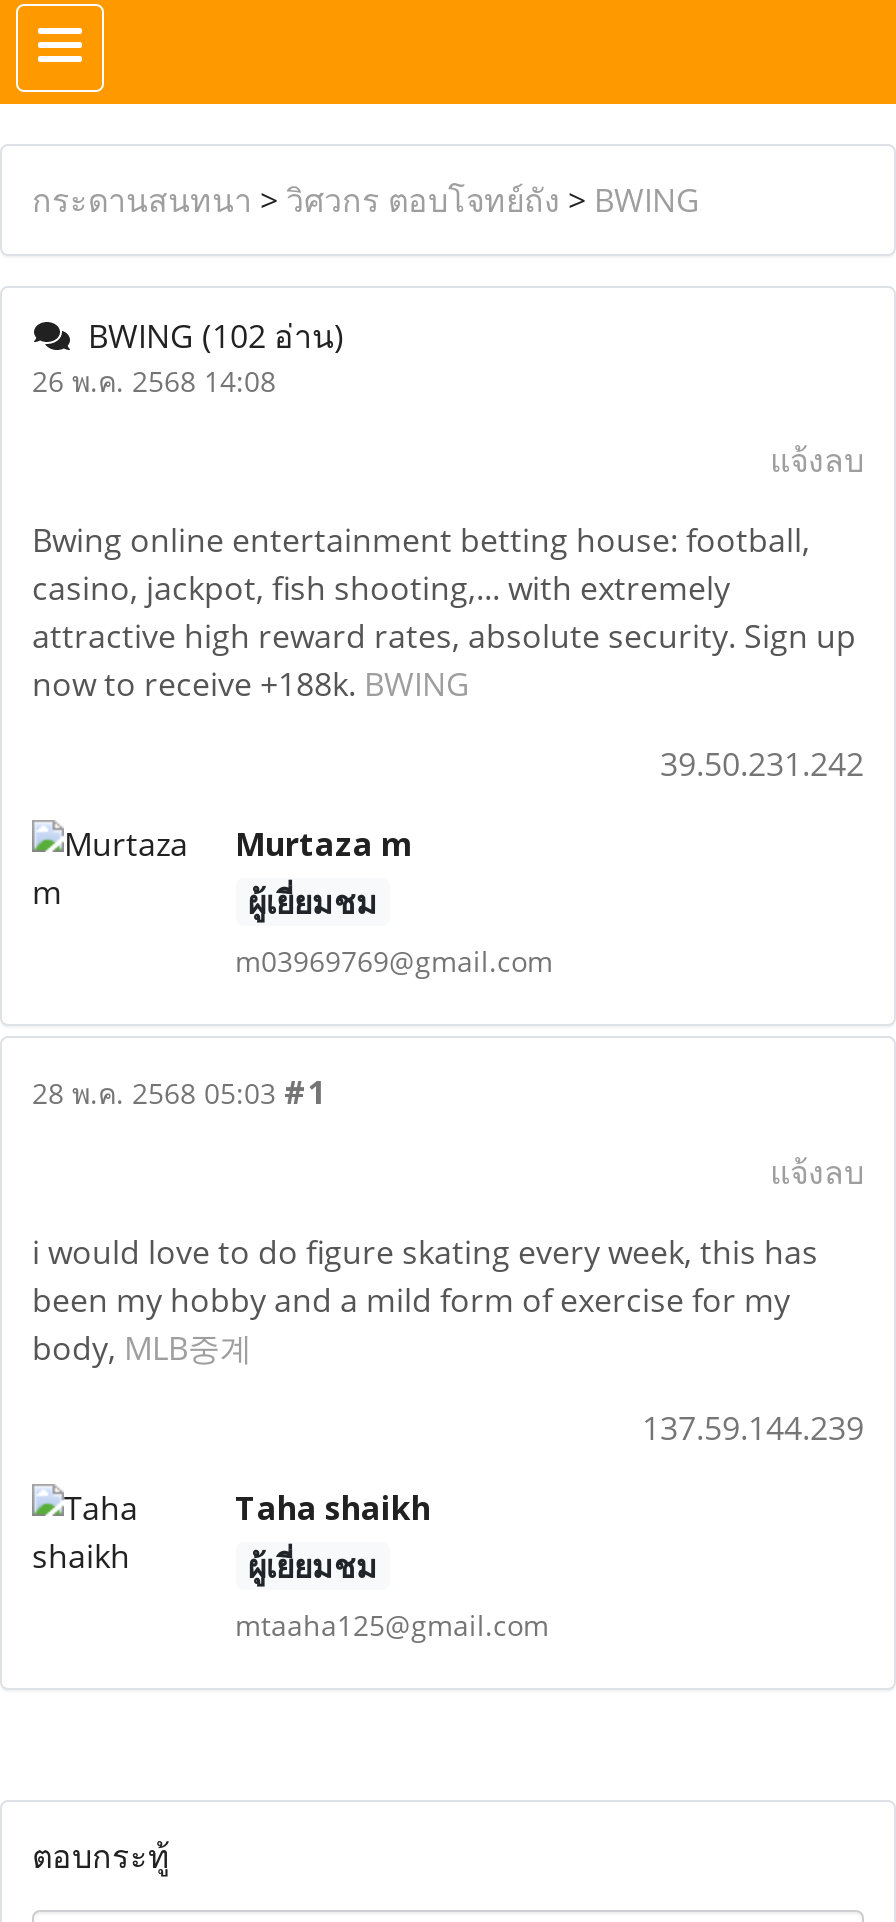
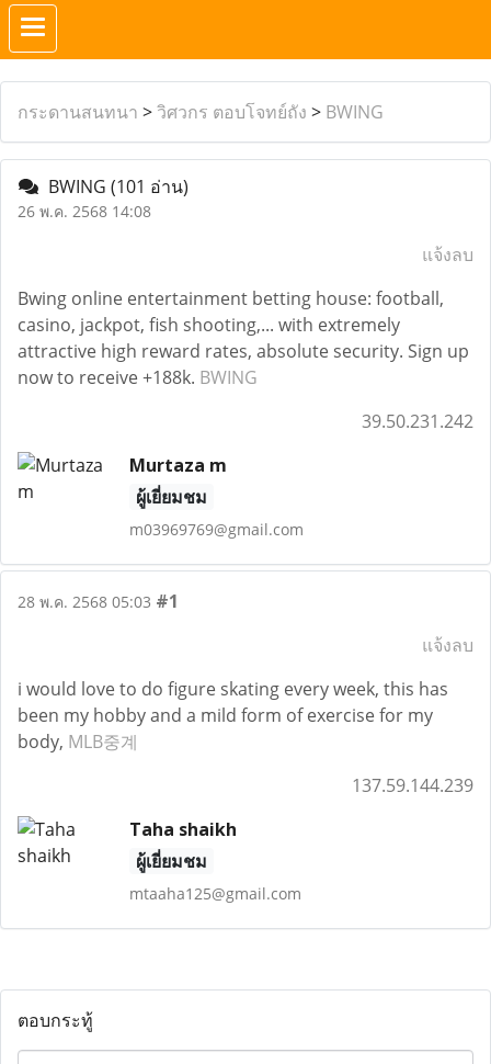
[72,314,344,358] BWING (102 อ่าน) -> [39,174,189,199] BWING (101 อ่าน)

